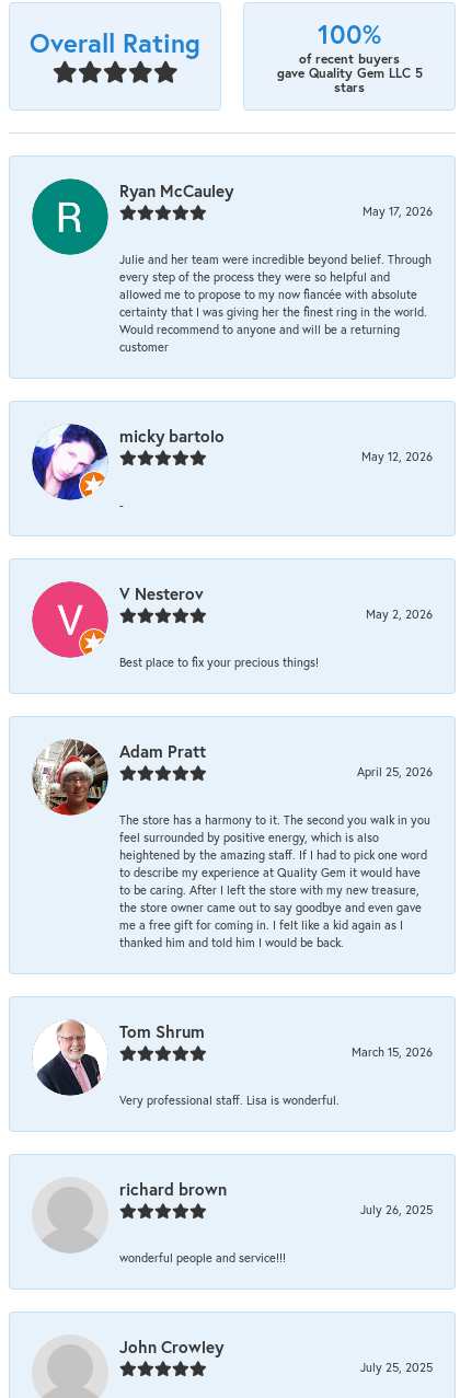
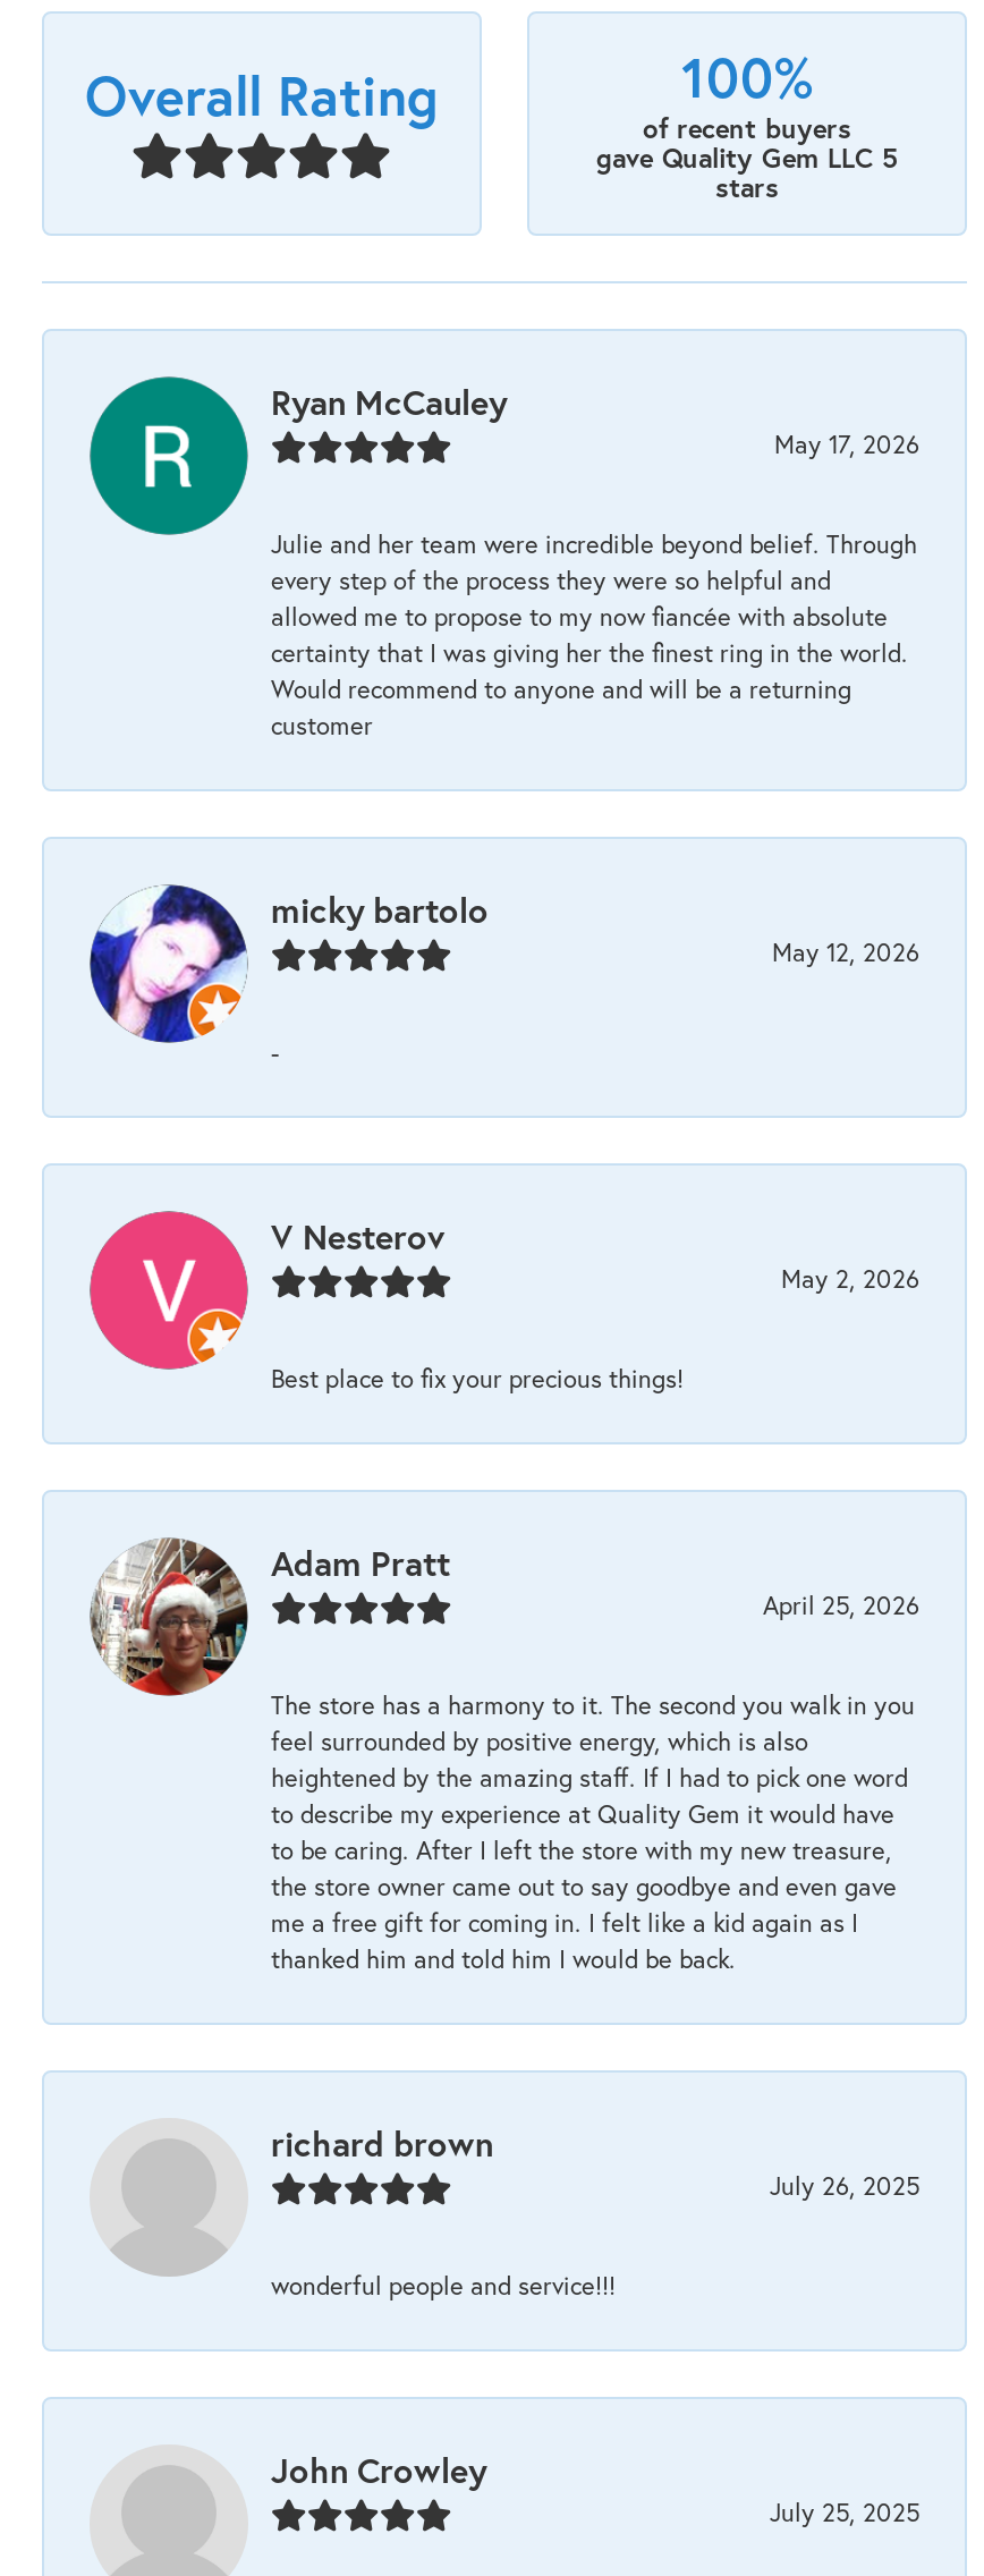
[36,1020,433,1108] [image] | Tom Shrum | March 15, 2026 | Very professional staff. Lisa is wonderful. -> none

